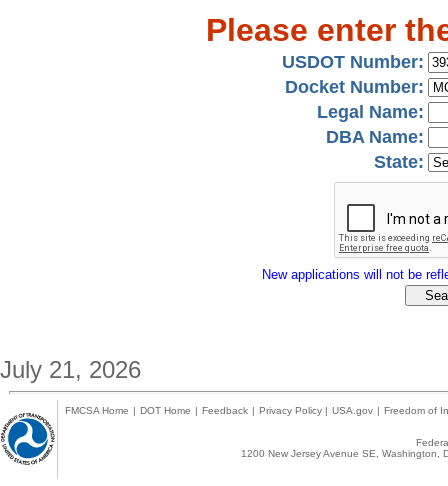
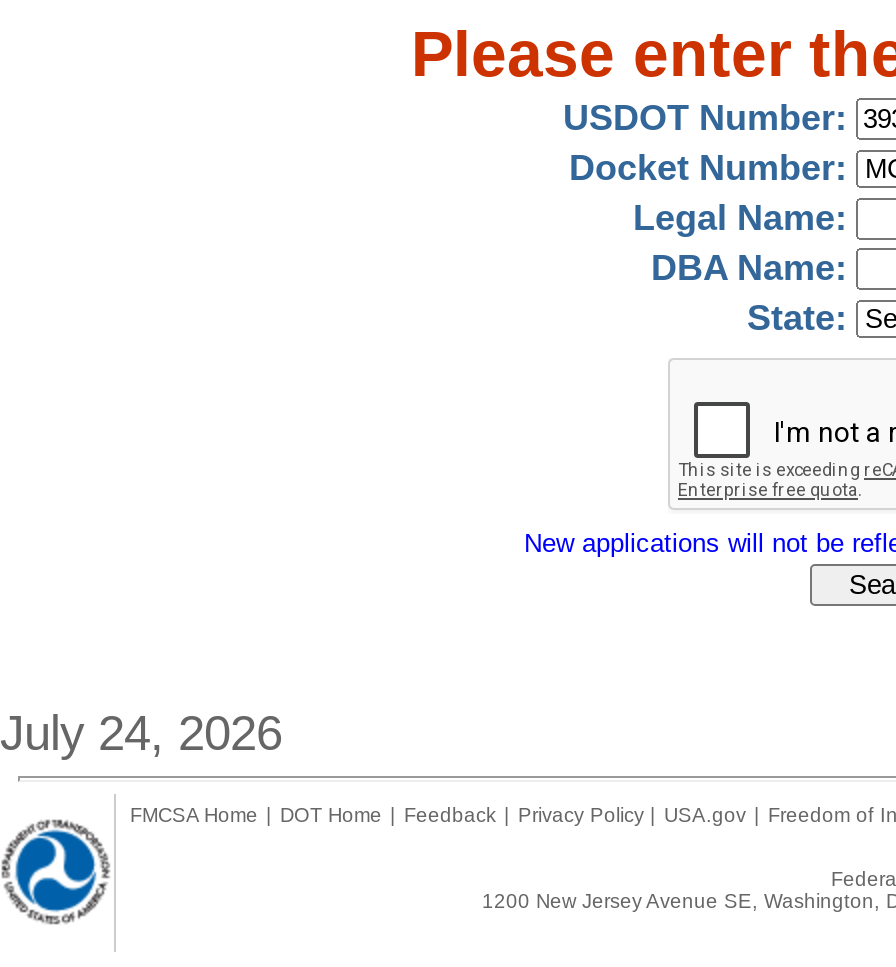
[0,356,141,383] July 21, 2026 -> [0,706,282,760] July 24, 2026

